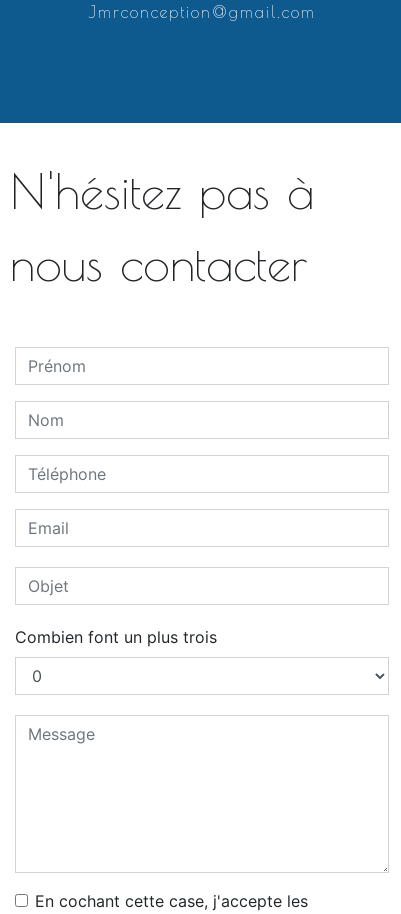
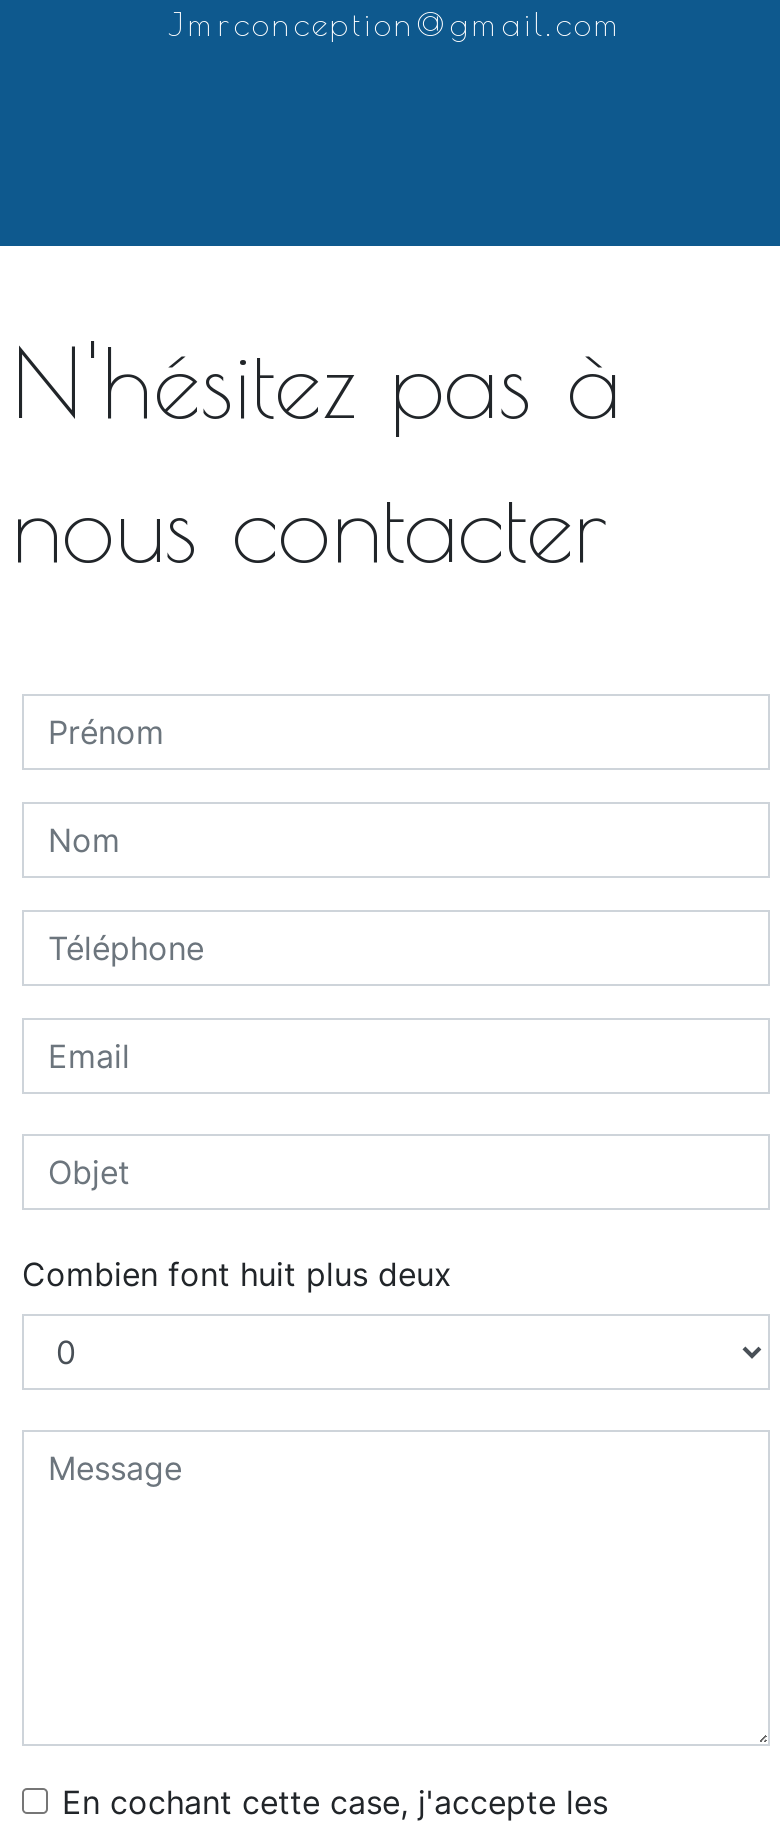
[15,627,217,647] Combien font un plus trois -> [22,1254,452,1294] Combien font huit plus deux

